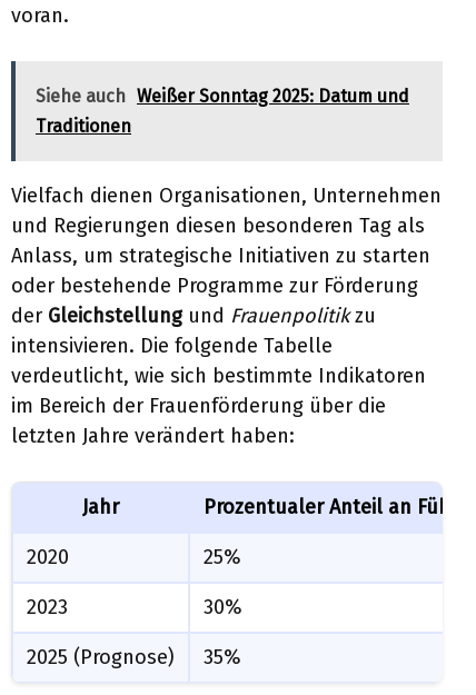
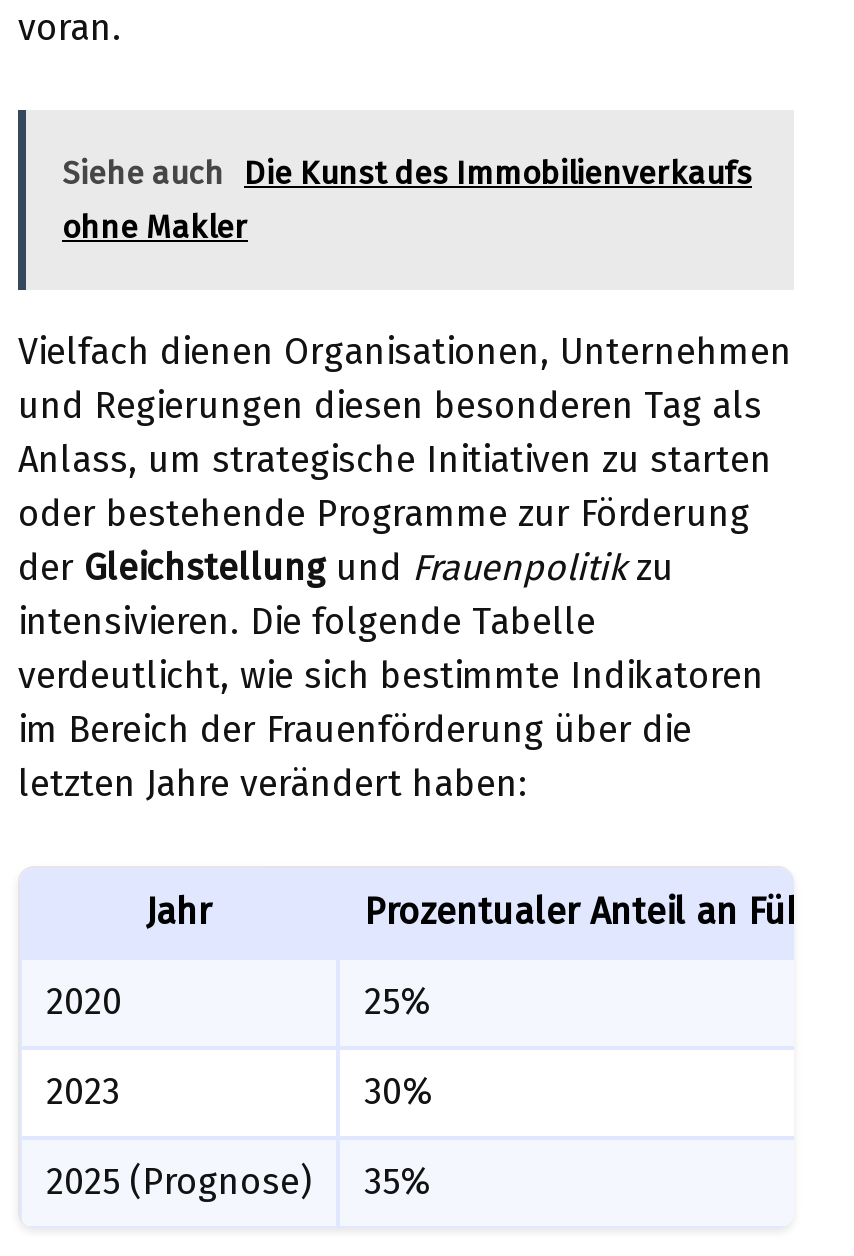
[36,86,409,137] Siehe auch Weißer Sonntag 2025: Datum und | Traditionen -> [62,154,752,246] Siehe auch Die Kunst des Immobilienverkaufs | ohne Makler

